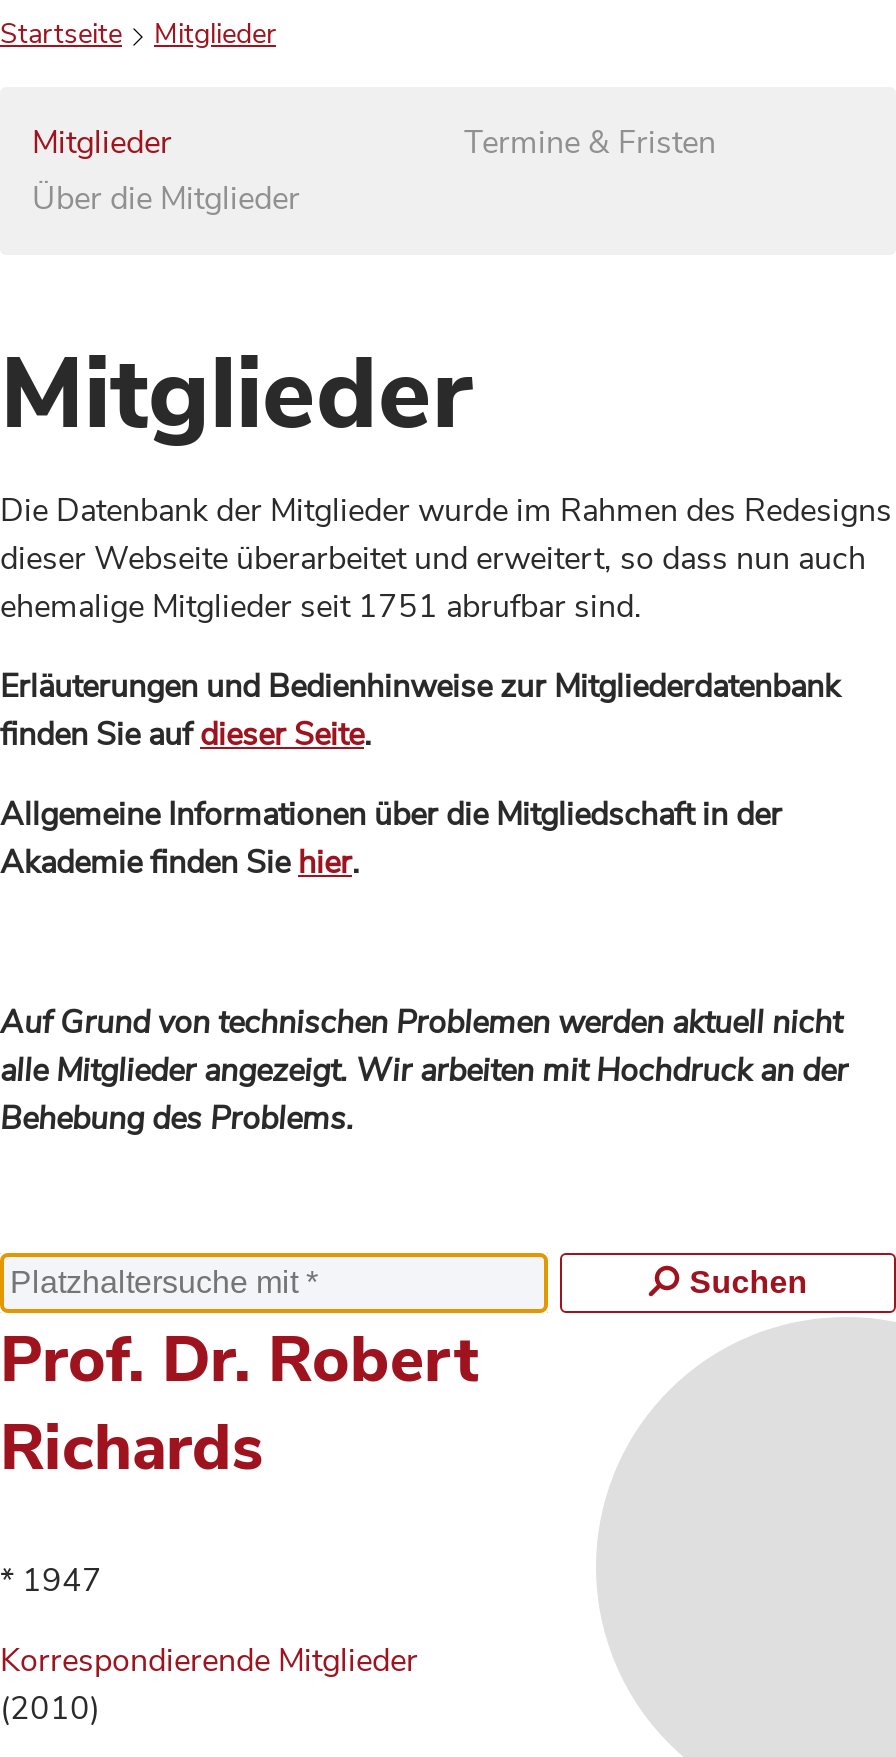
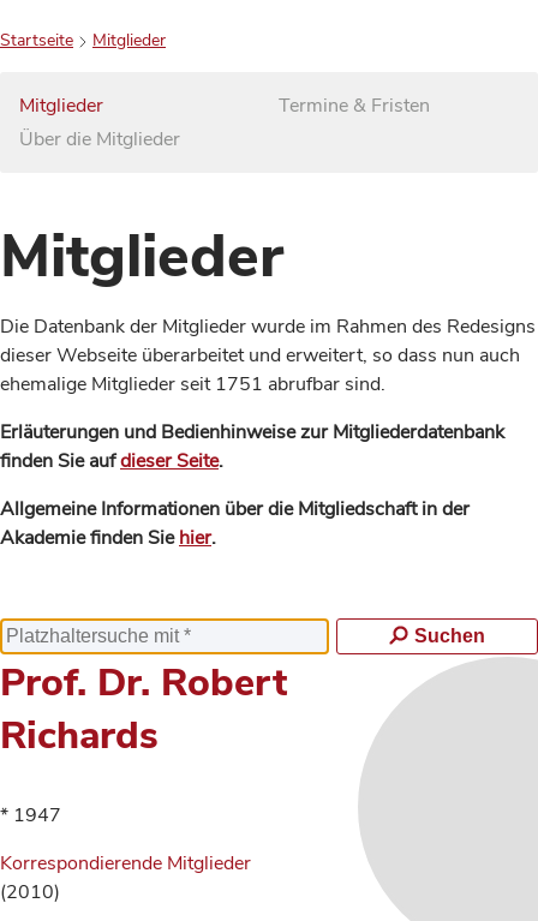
[0,1001,848,1141] Auf Grund von technischen Problemen werden aktuell nicht | alle Mitglieder angezeigt. Wir arbeiten mit Hochdruck an der | Behebung des Problems. -> none

